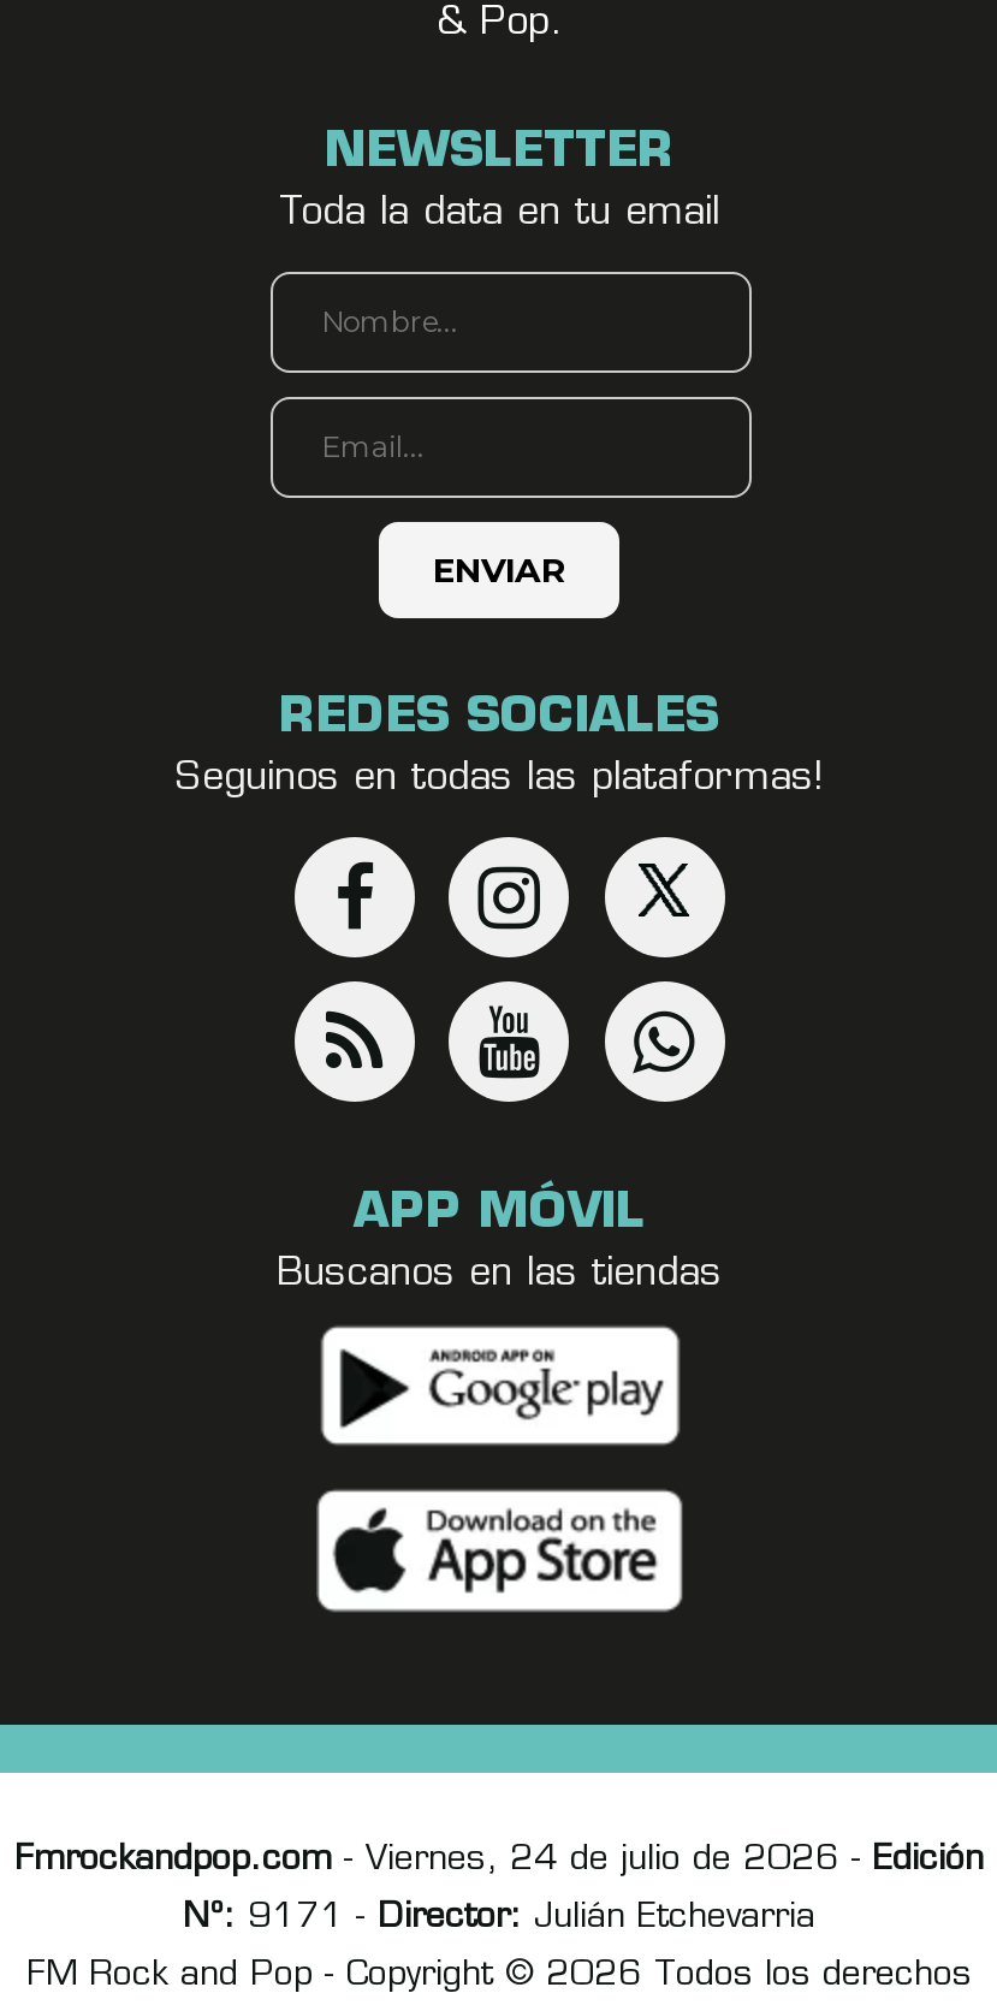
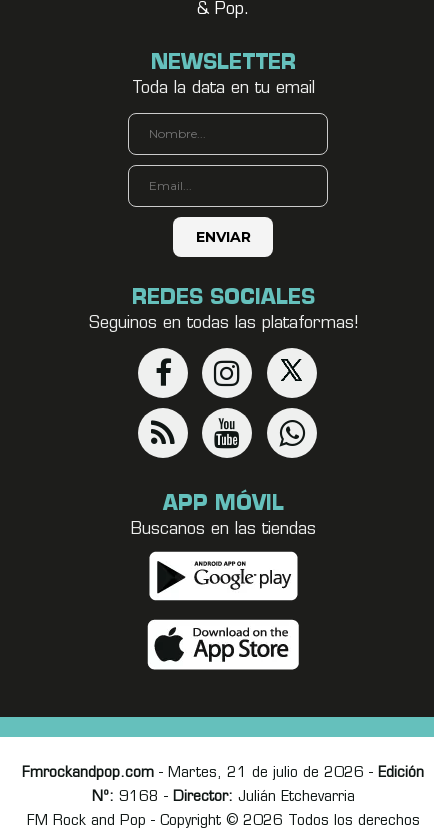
[14,1842,984,1878] Fmrockandpop.com - Viernes, 24 de julio de 2026 - Edición -> [22,766,424,781] Fmrockandpop.com - Martes, 21 de julio de 2026 - Edición
[183,1899,815,1935] Nº: 9171 - Director: Julián Etchevarria -> [91,790,354,805] Nº: 9168 - Director: Julián Etchevarria

